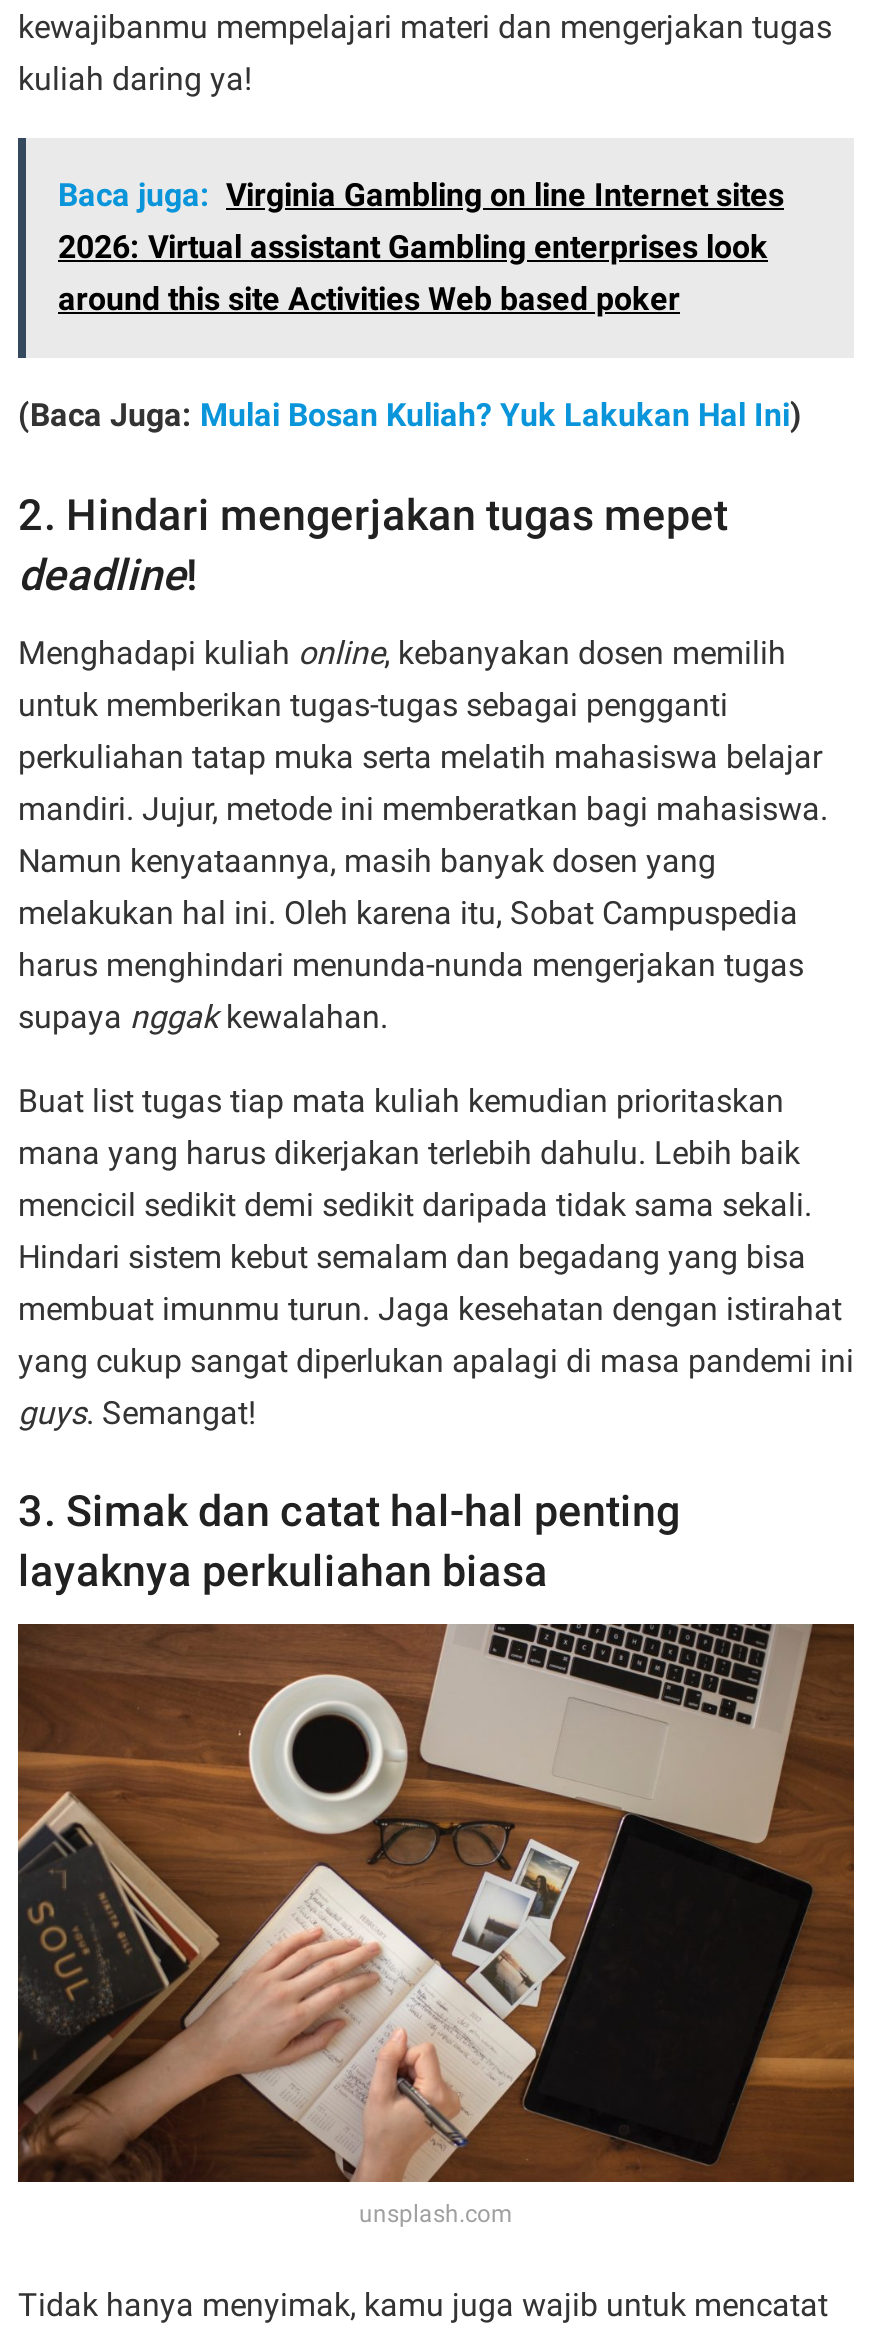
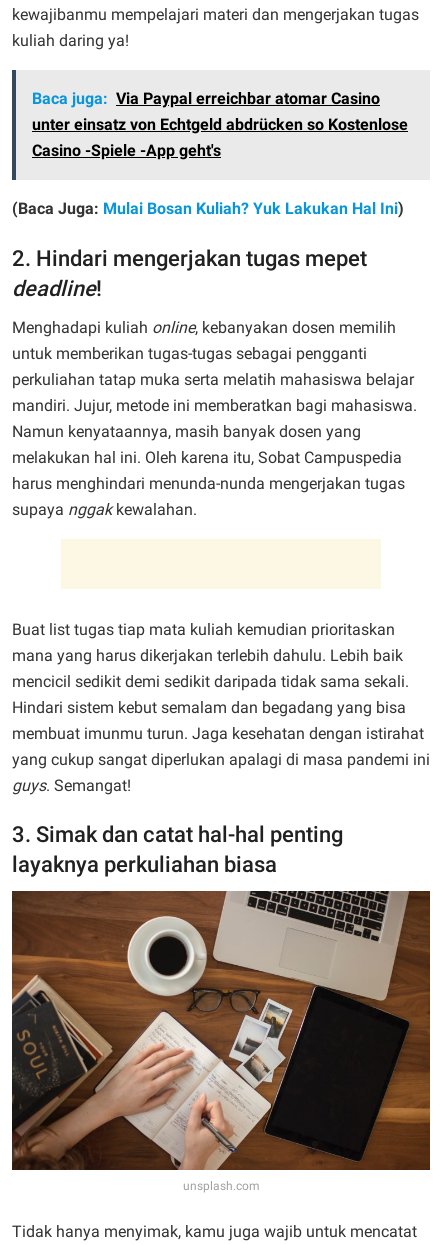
[58,177,784,319] Baca juga: Virginia Gambling on line Internet sites | 2026: Virtual assistant Gambling enterprises look | around this site Activities Web based poker -> [32,89,408,160] Baca juga: Via Paypal erreichbar atomar Casino | unter einsatz von Echtgeld abdrücken so Kostenlose | Casino -Spiele -App geht's

